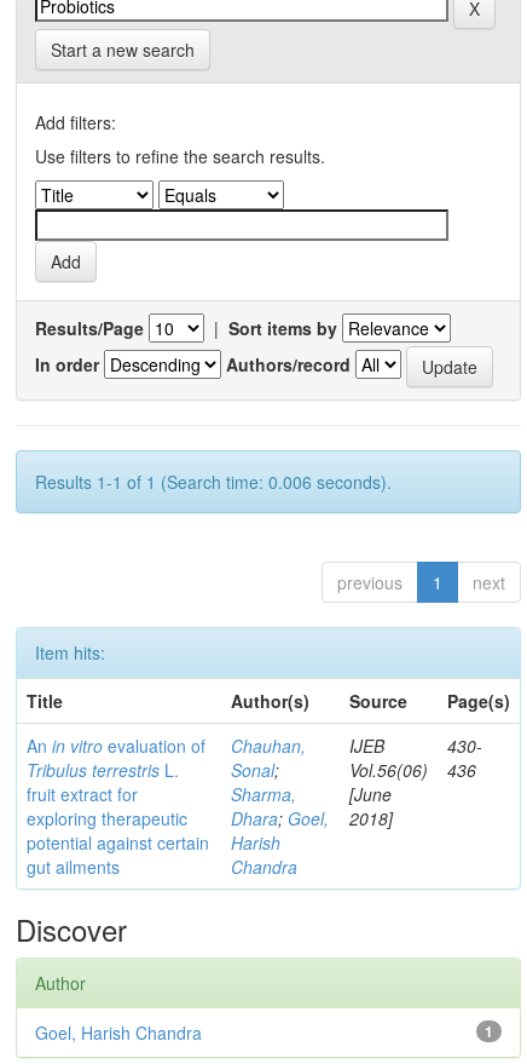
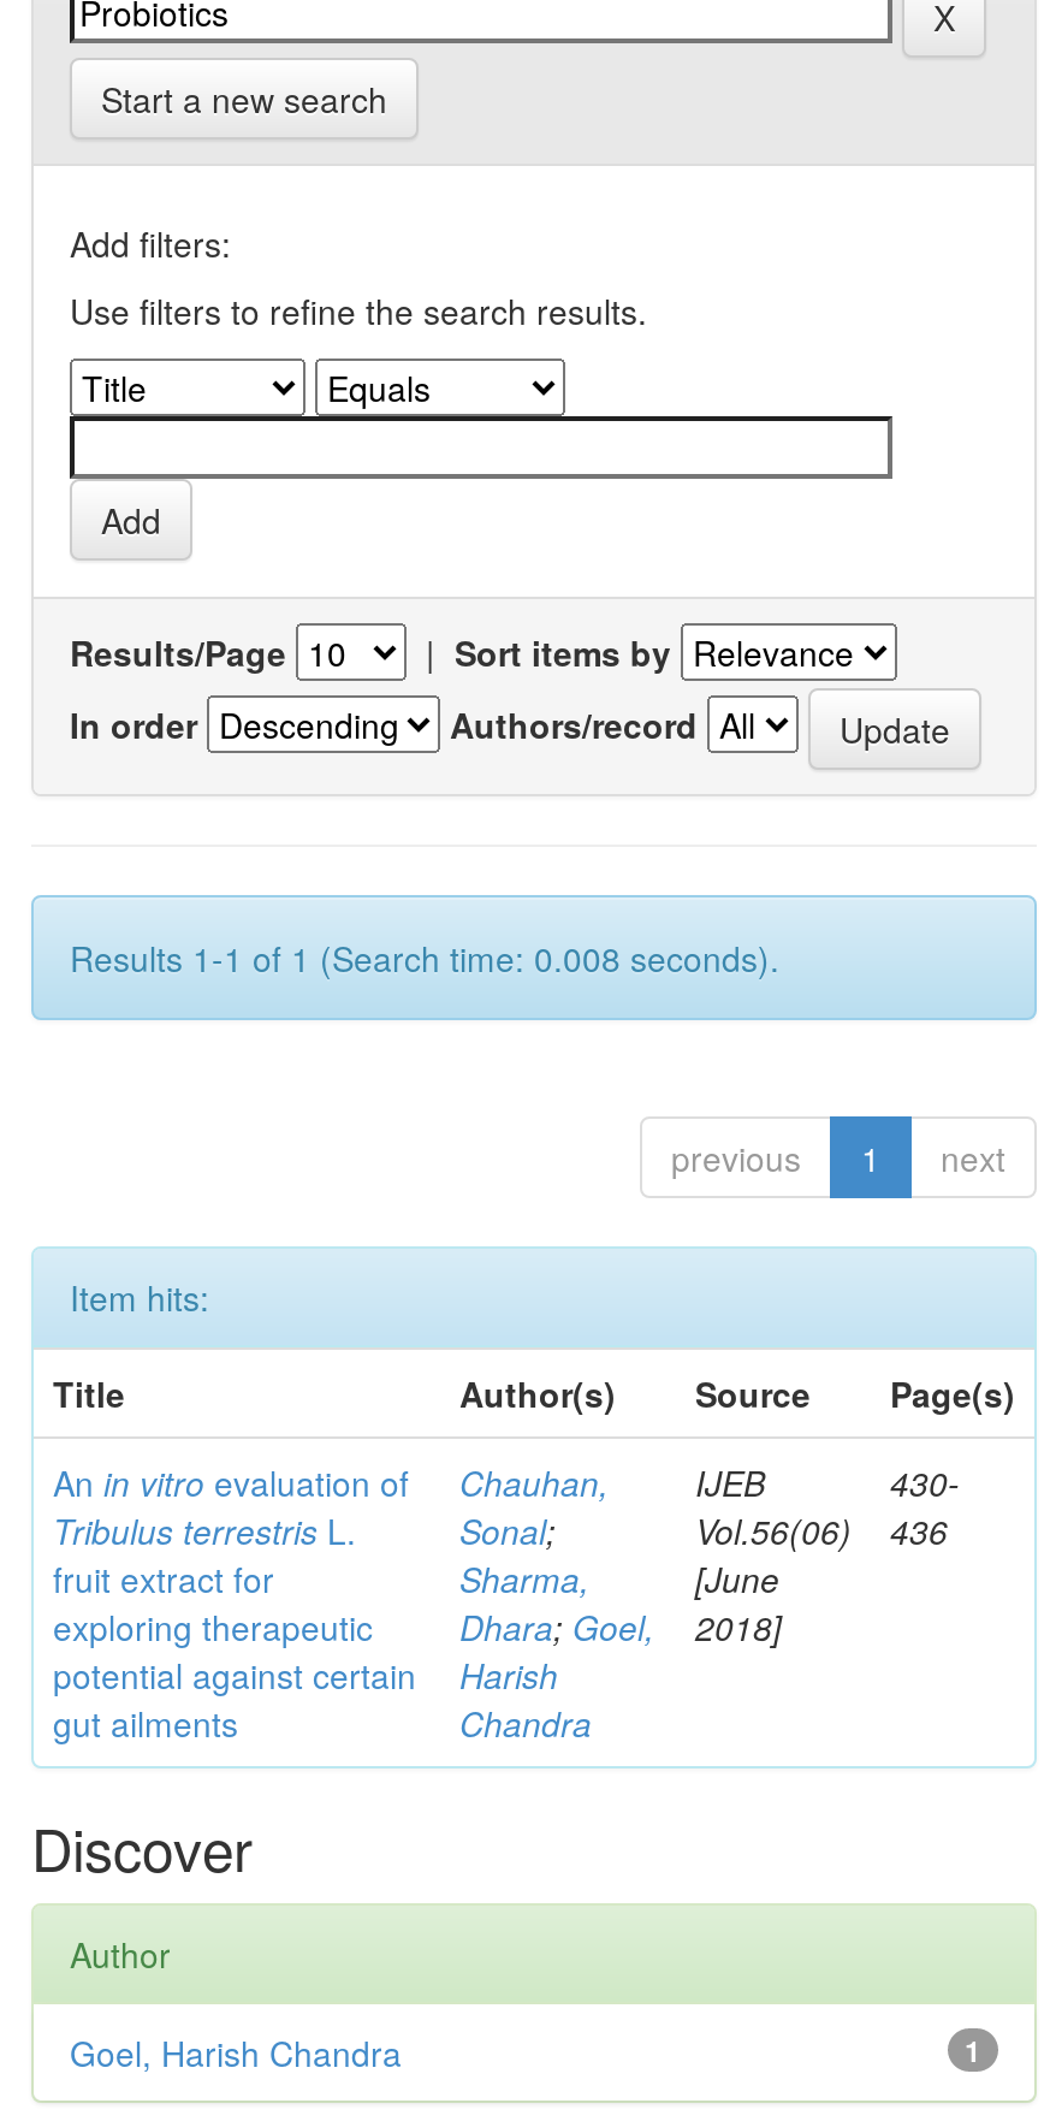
[35,470,392,494] Results 1-1 of 1 (Search time: 0.006 seconds). -> [70,934,779,982] Results 1-1 of 1 (Search time: 0.008 seconds).

